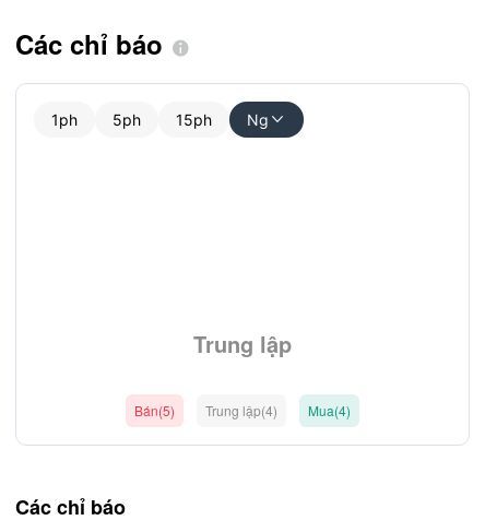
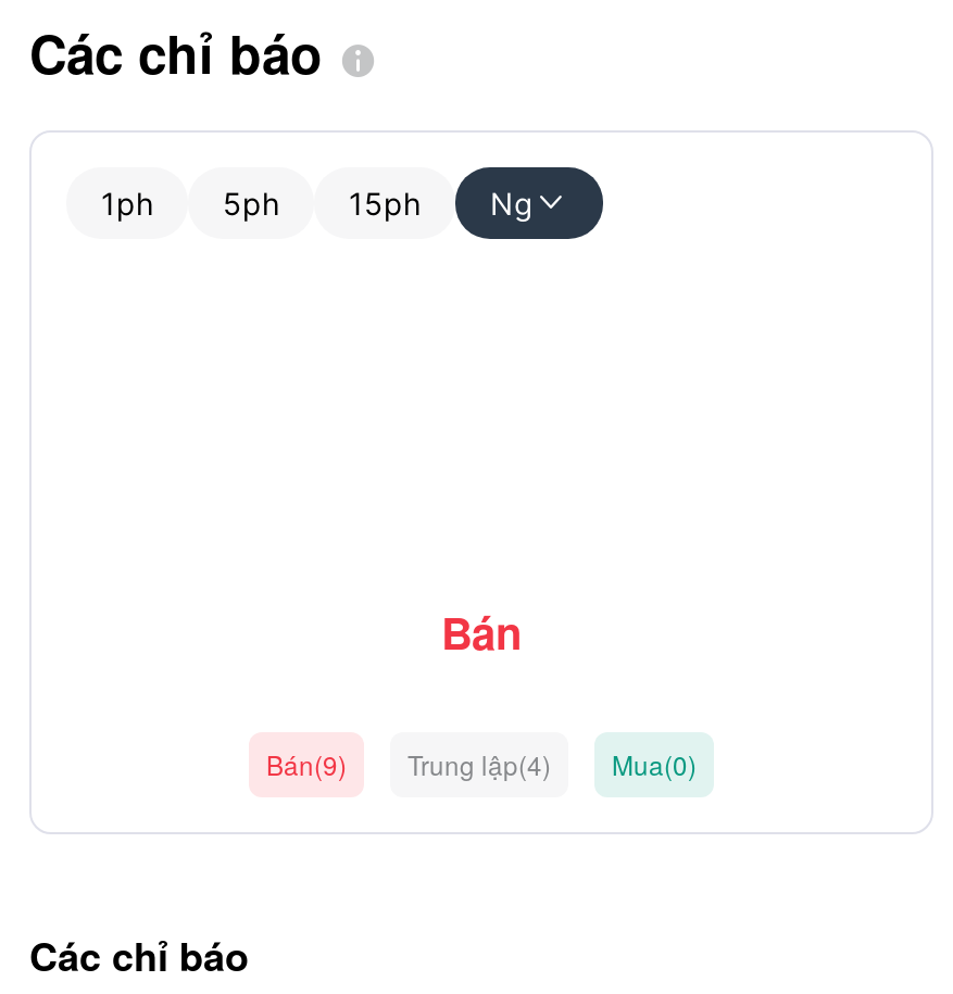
[193,328,292,359] Trung lập -> [441,600,522,663] Bán
[134,401,175,419] Bán(5) -> [266,745,347,782] Bán(9)
[308,401,351,419] Mua(4) -> [612,745,697,782] Mua(0)

